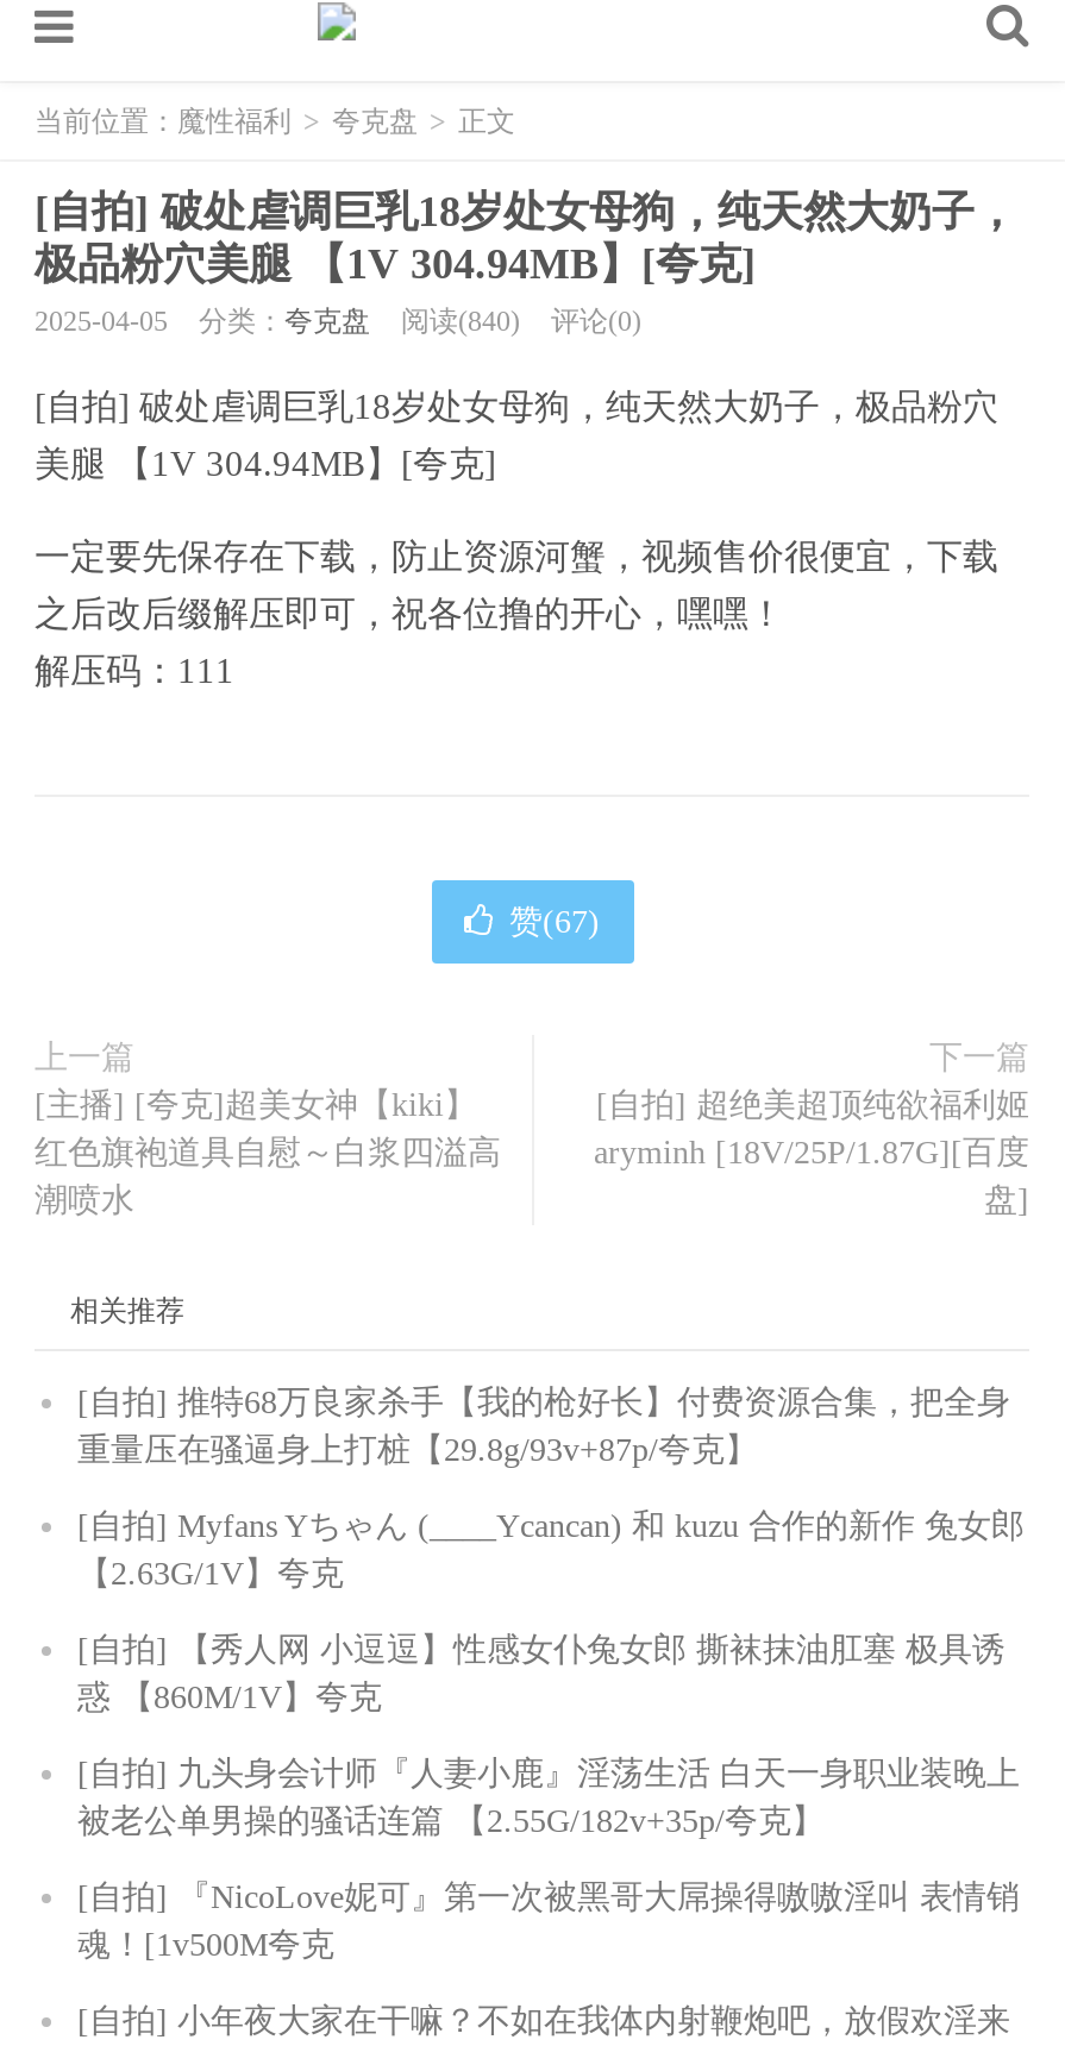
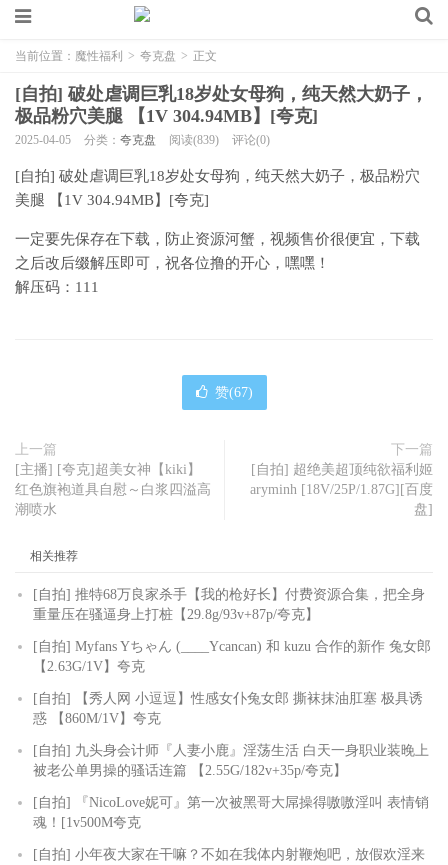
[35,305,641,338] 2025-04-05 分类：夸克盘 阅读(840) 评论(0) -> [15,133,270,147] 2025-04-05 分类：夸克盘 阅读(839) 评论(0)

